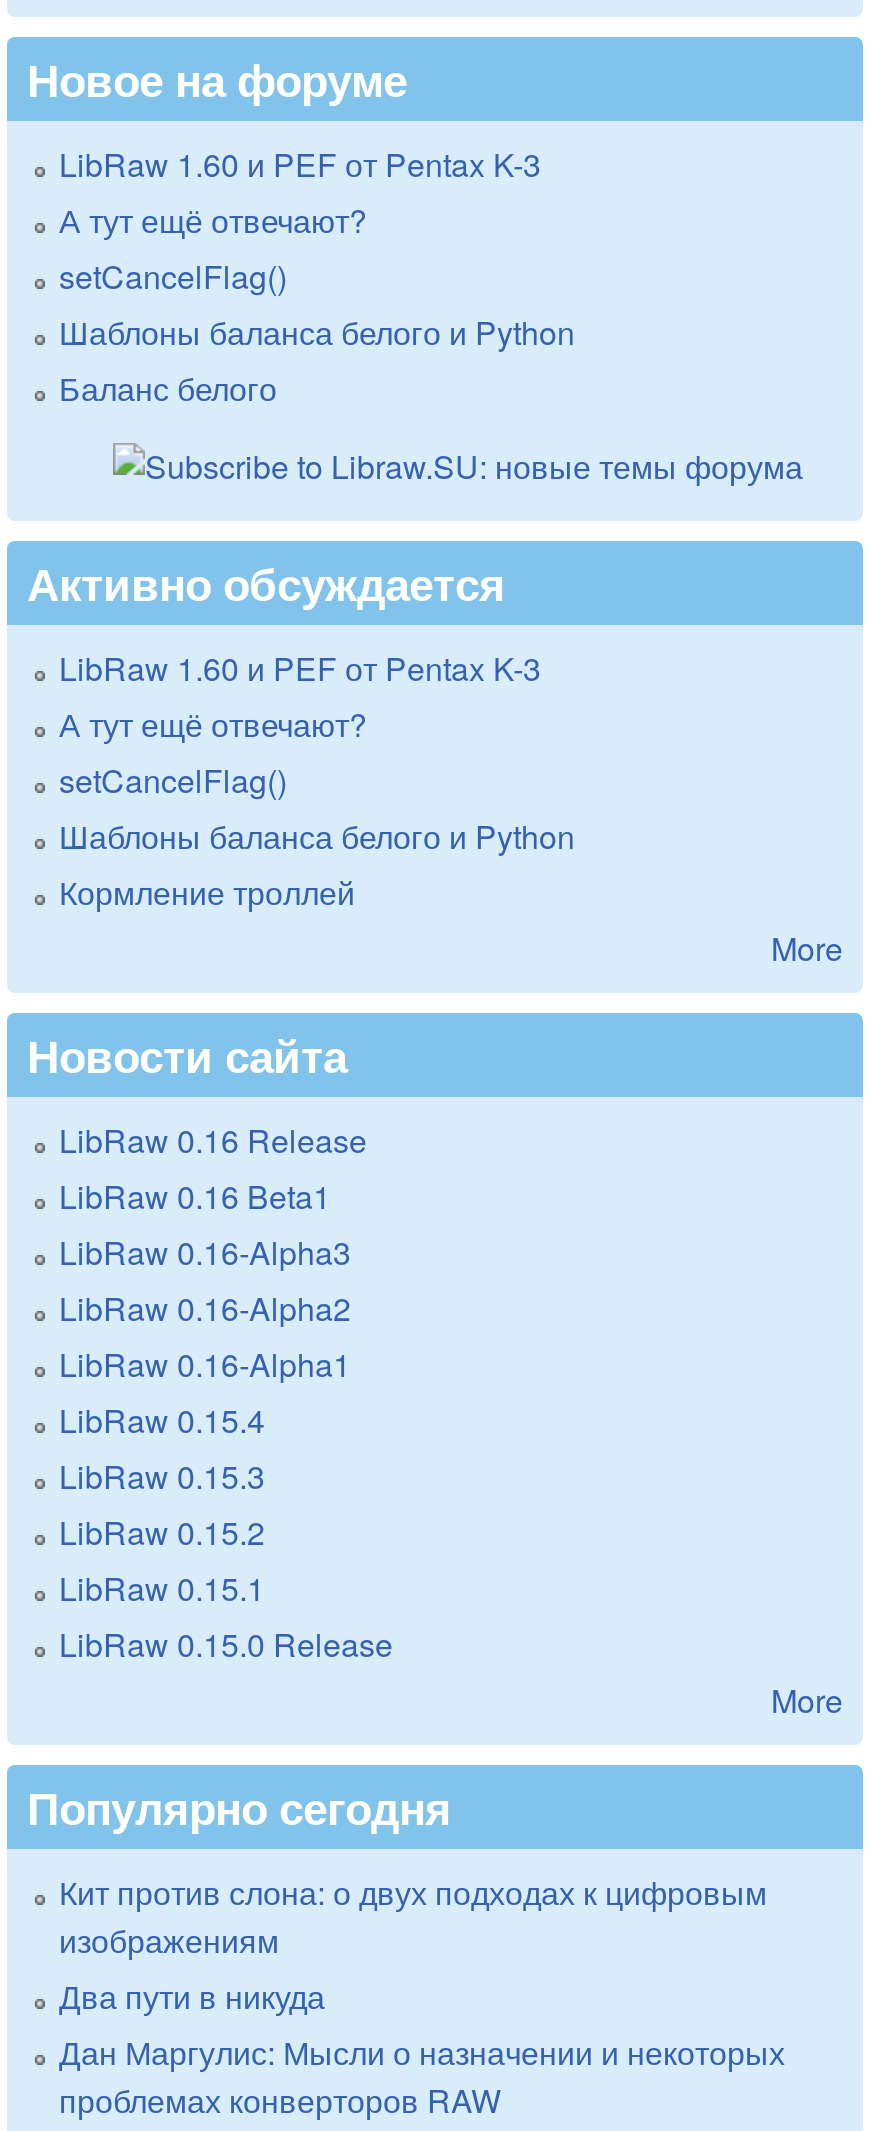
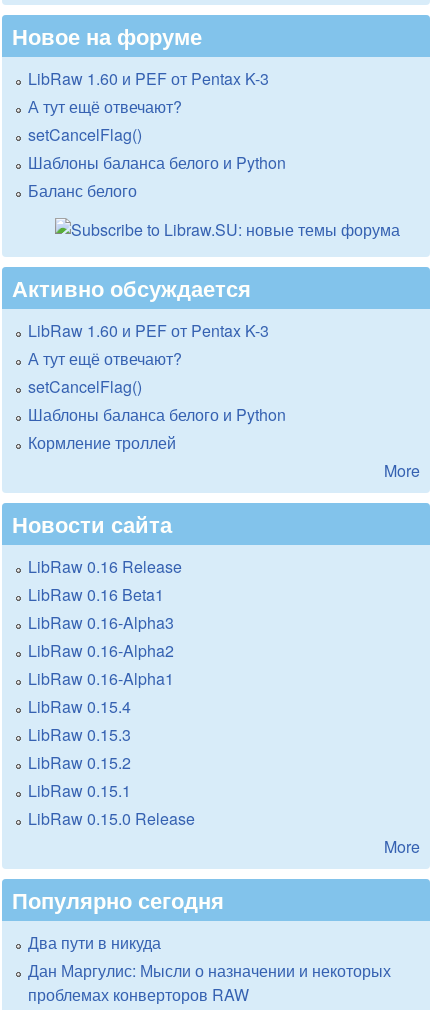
[59,1870,767,1964] Кит против слона: о двух подходах к цифровым | изображениям -> none

